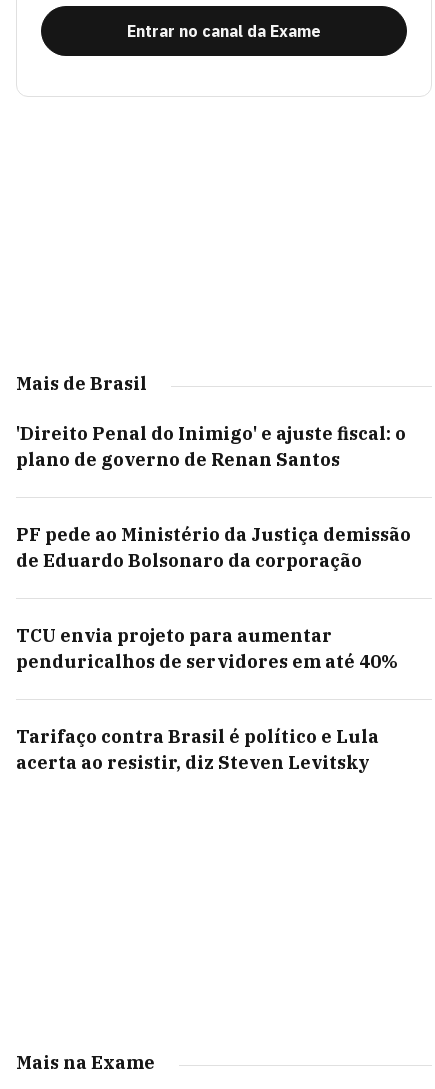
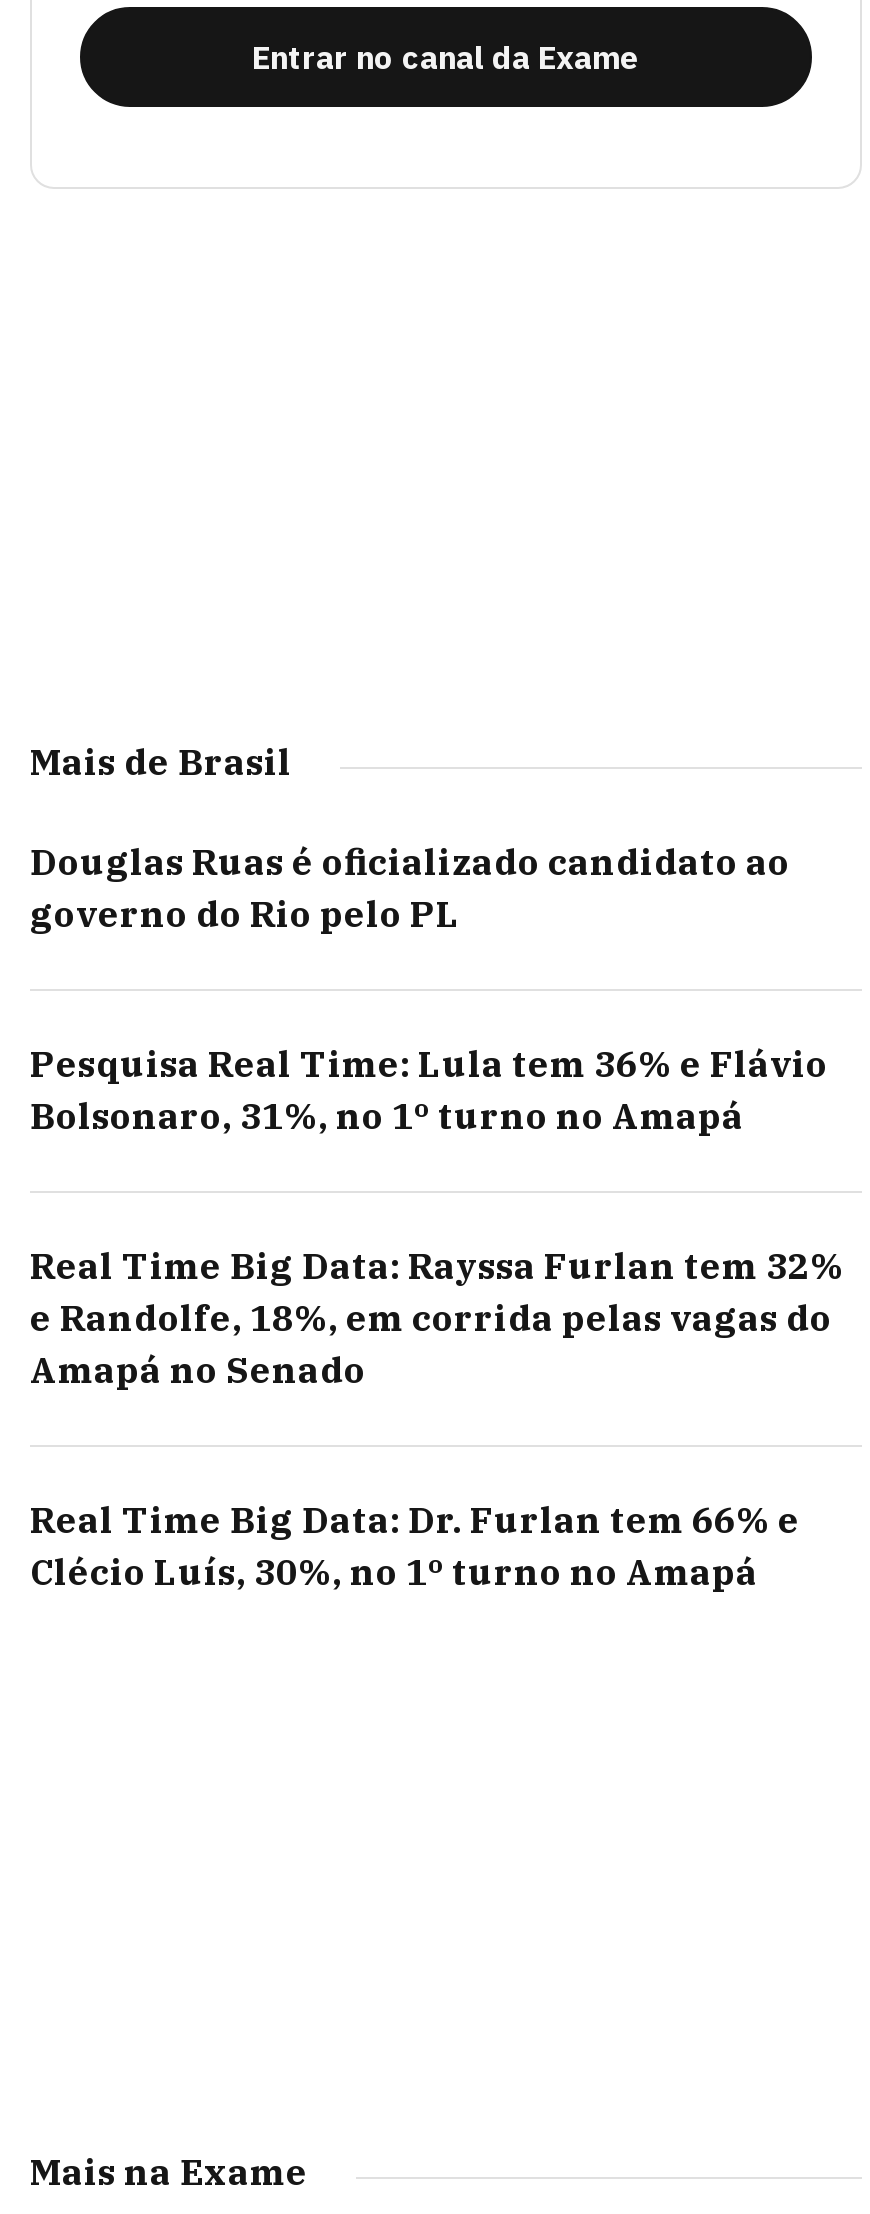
[16,422,406,471] 'Direito Penal do Inimigo' e ajuste fiscal: o | plano de governo de Renan Santos -> [30,839,790,937] Douglas Ruas é oficializado candidato ao | governo do Rio pelo PL
[16,523,411,572] PF pede ao Ministério da Justiça demissão | de Eduardo Bolsonaro da corporação -> [30,1041,828,1139] Pesquisa Real Time: Lula tem 36% e Flávio | Bolsonaro, 31%, no 1º turno no Amapá
[16,624,398,673] TCU envia projeto para aumentar | penduricalhos de servidores em até 40% -> [30,1243,844,1393] Real Time Big Data: Rayssa Furlan tem 32% | e Randolfe, 18%, em corrida pelas vagas do | Amapá no Senado
[16,725,379,774] Tarifaço contra Brasil é político e Lula | acerta ao resistir, diz Steven Levitsky -> [30,1497,800,1595] Real Time Big Data: Dr. Furlan tem 66% e | Clécio Luís, 30%, no 1º turno no Amapá

